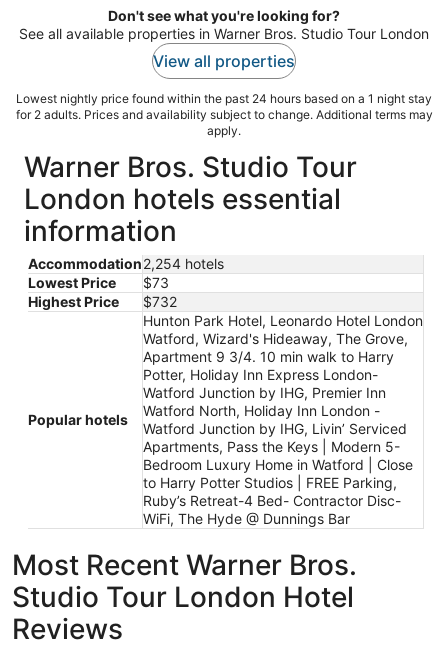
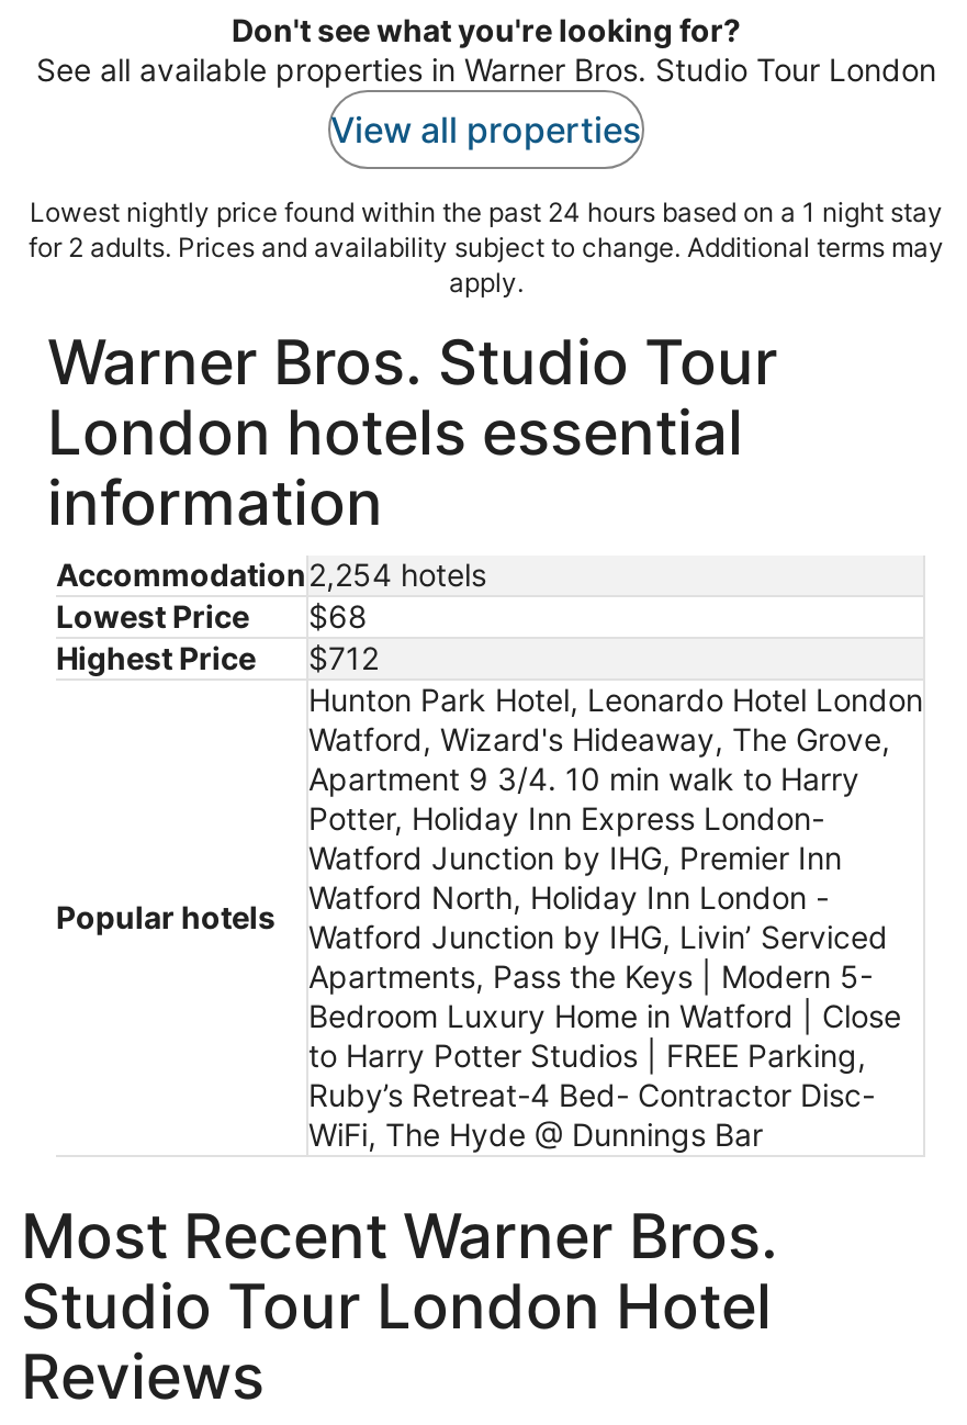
[28,274,169,291] Lowest Price $73 -> [56,597,368,634] Lowest Price $68
[28,293,177,310] Highest Price $732 -> [56,639,379,676] Highest Price $712

